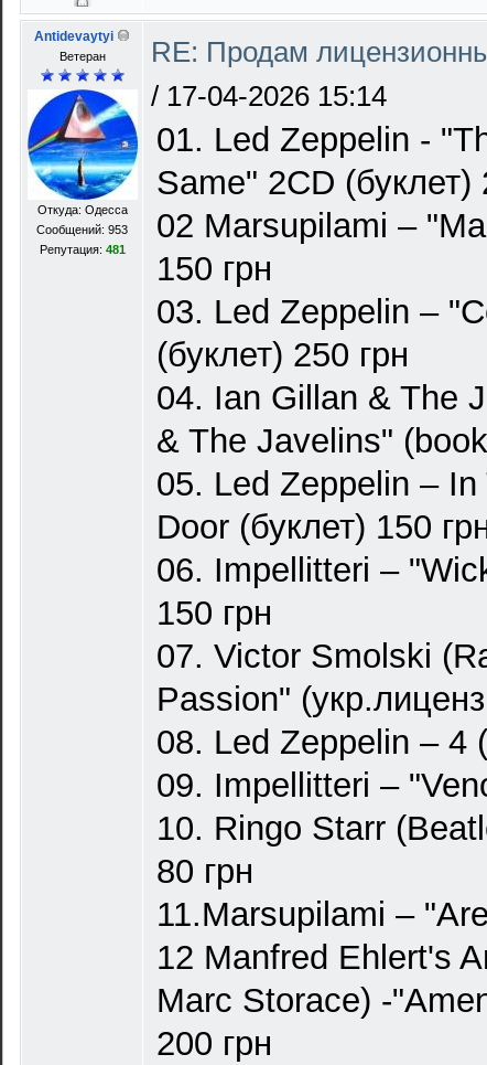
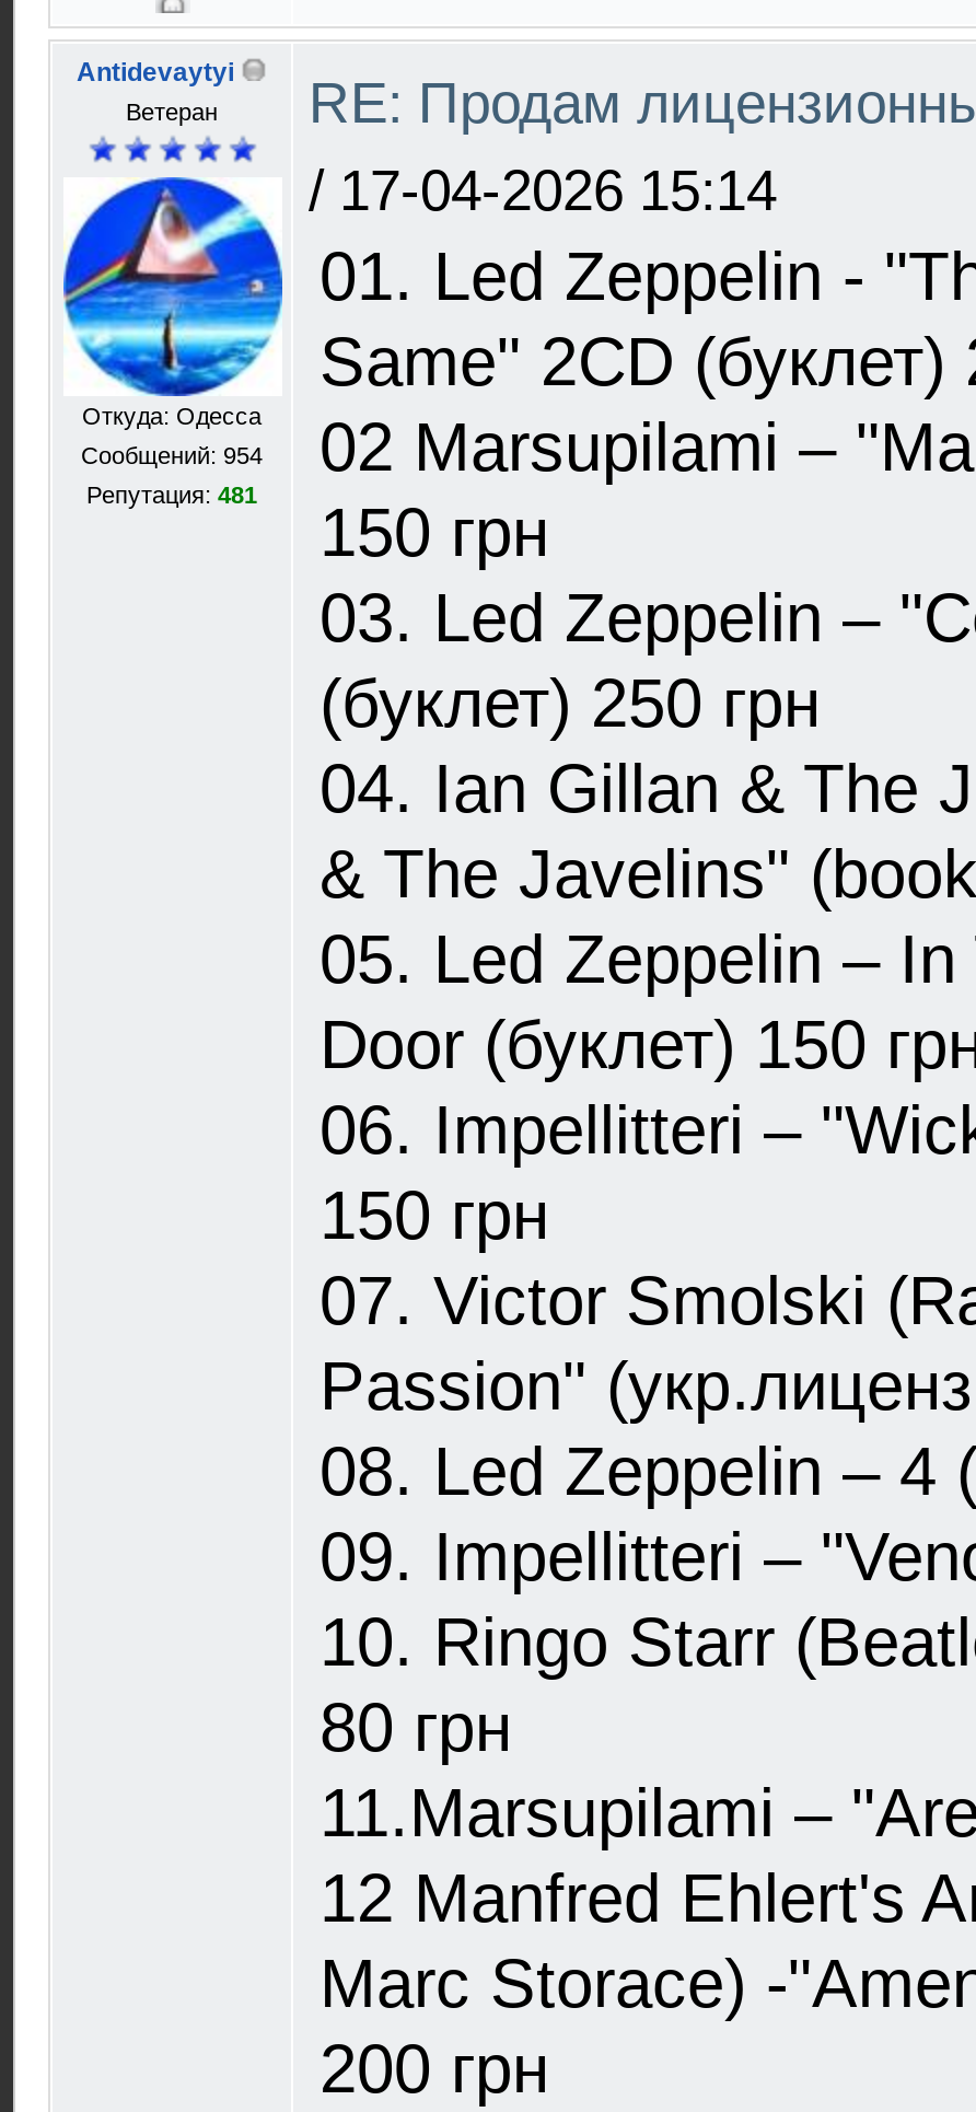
[36,223,128,236] Сообщений: 953 -> [81,442,263,468] Сообщений: 954

